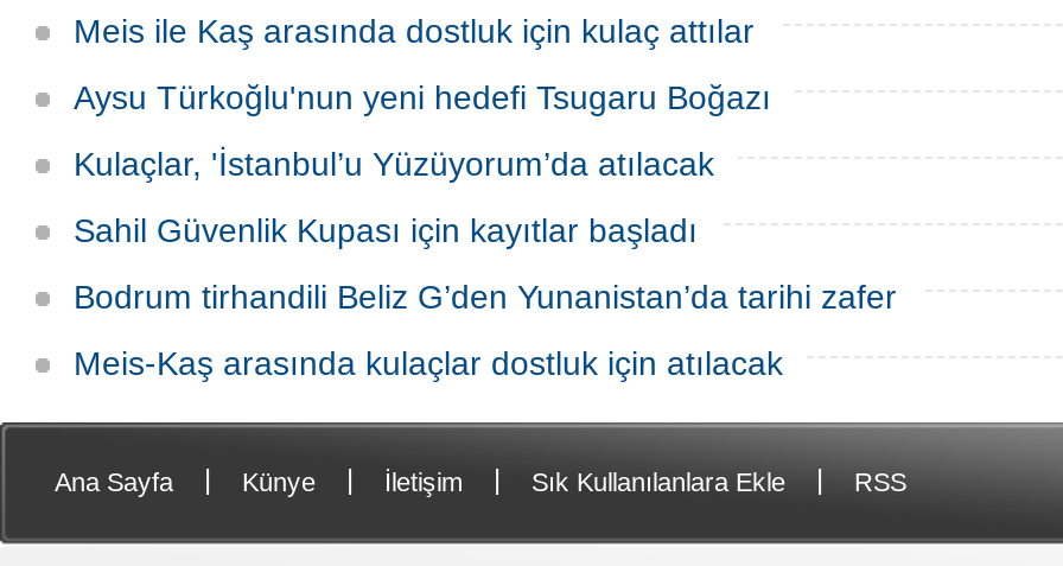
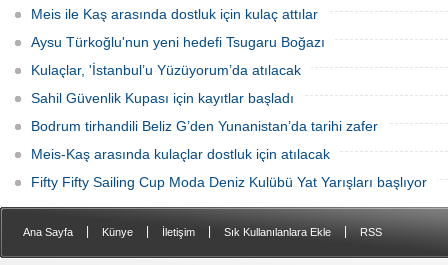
none -> [31,174,427,190] Fifty Fifty Sailing Cup Moda Deniz Kulübü Yat Yarışları başlıyor

